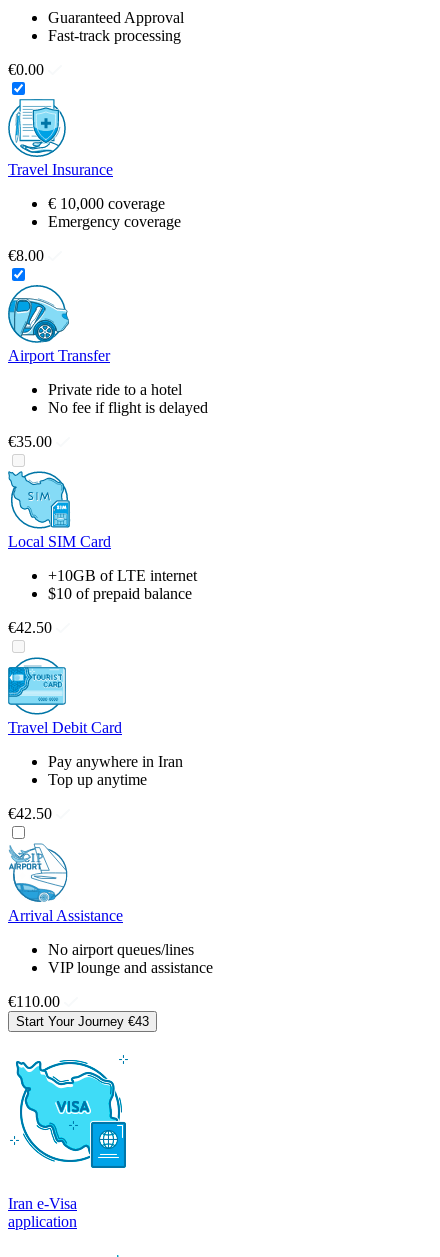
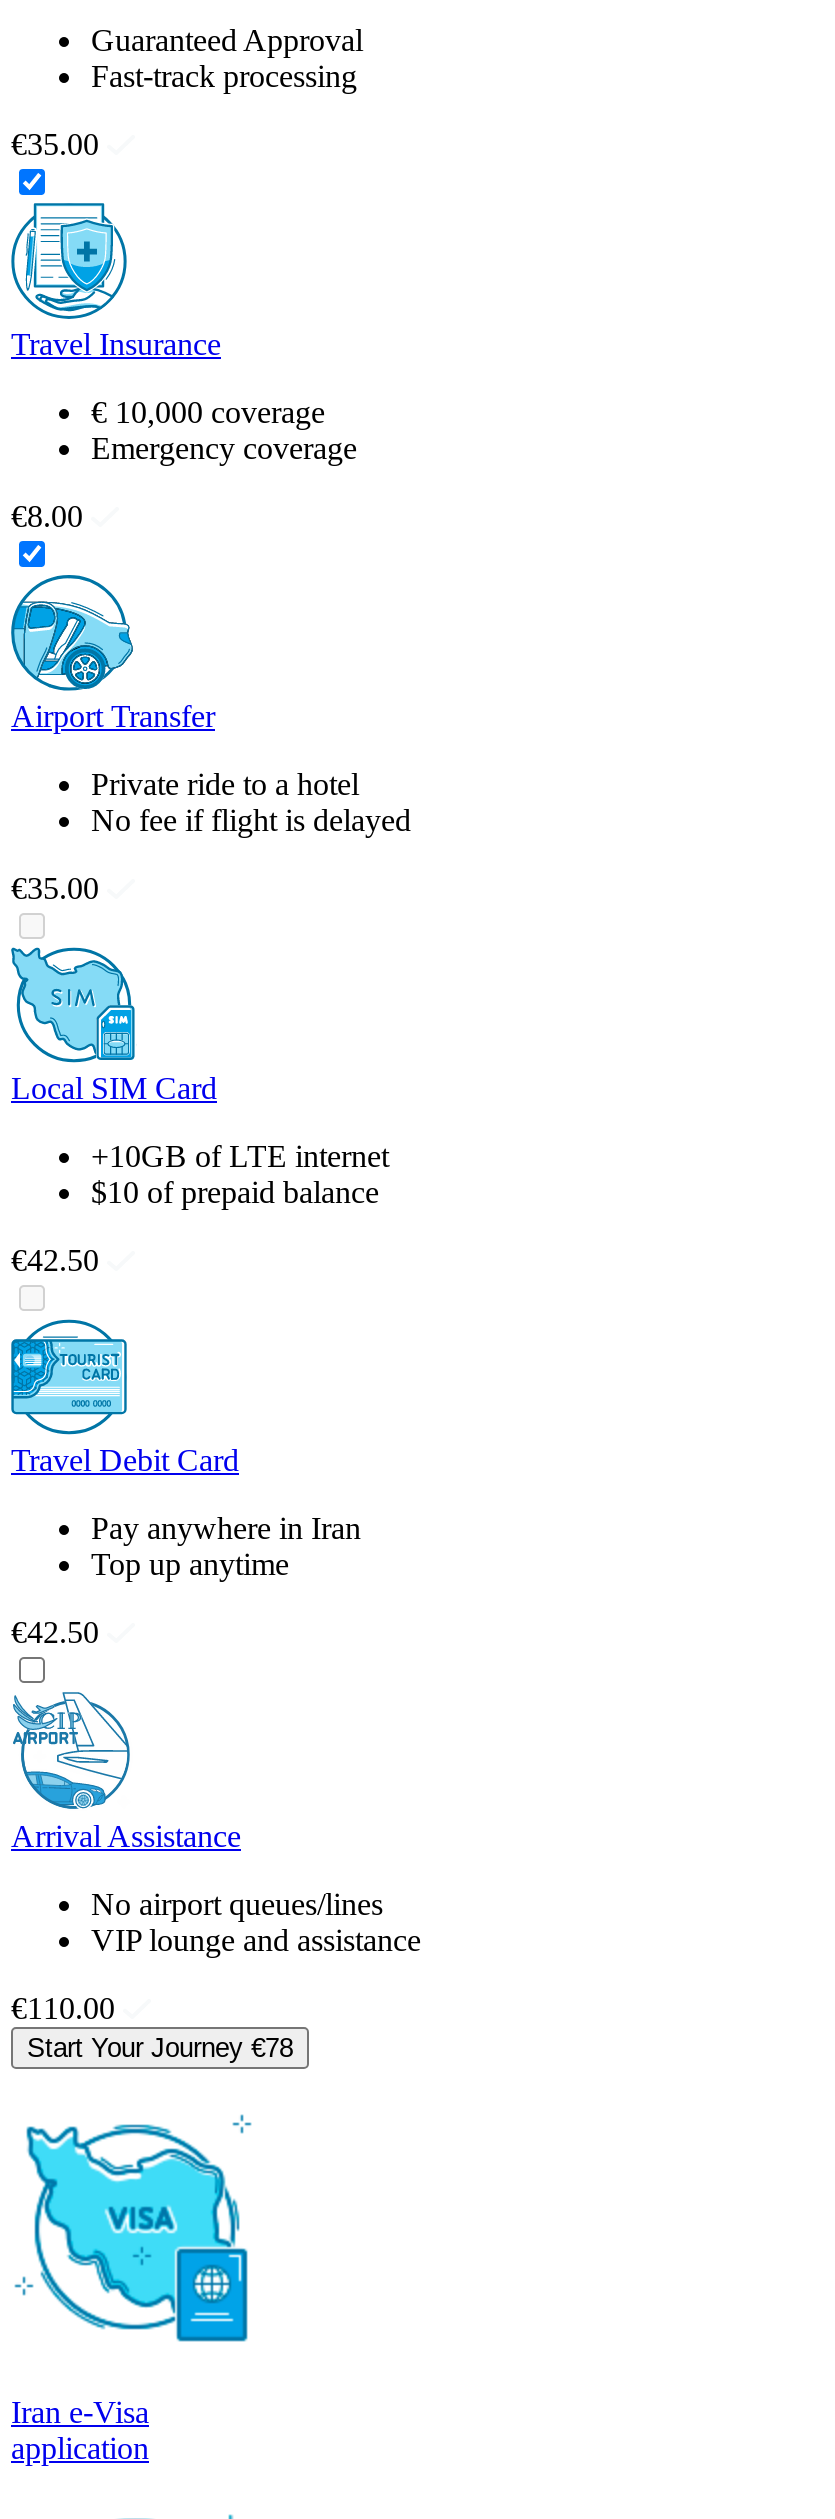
[8,61,44,78] €0.00 -> [11,127,99,161] €35.00
[16,1014,149,1029] Start Your Journey €43 -> [27,2033,293,2063] Start Your Journey €78

